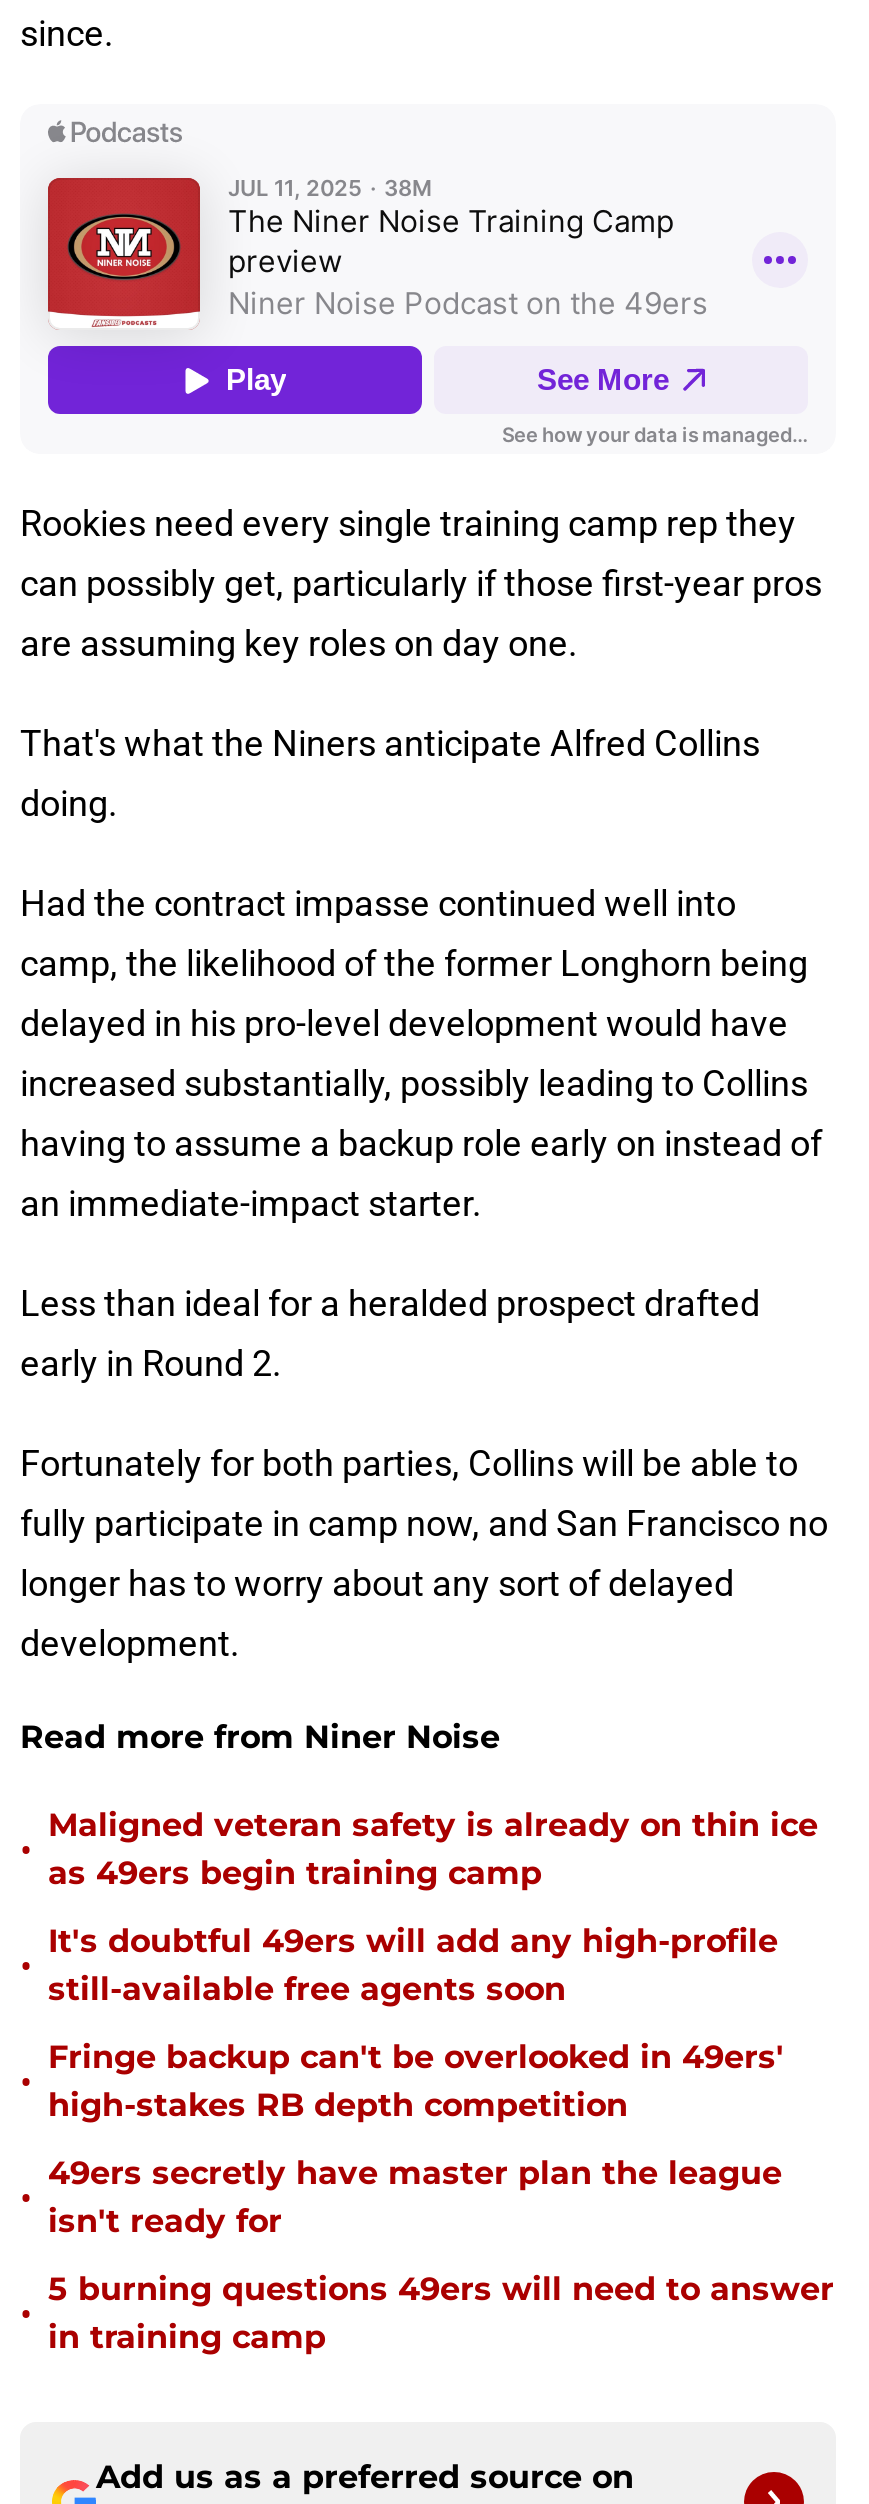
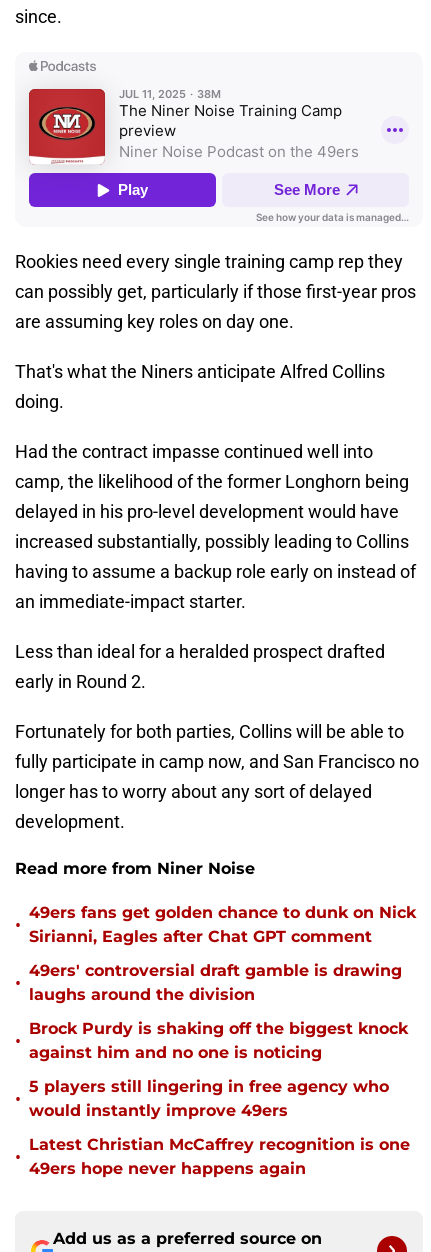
[48,1806,818,1892] Maligned veteran safety is already on thin ice | as 49ers begin training camp -> [29,903,416,946] 49ers fans get golden chance to dunk on Nick | Sirianni, Eagles after Chat GPT comment
[48,1922,778,2008] It's doubtful 49ers will add any high-profile | still-available free agents soon -> [29,961,402,1004] 49ers' controversial draft gamble is drawing | laughs around the division
[48,2038,784,2124] Fringe backup can't be overlooked in 49ers' | high-stakes RB depth competition -> [29,1019,408,1062] Brock Purdy is shaking off the biggest knock | against him and no one is noticing
[48,2154,782,2240] 49ers secretly have master plan the league | isn't ready for -> [29,1077,389,1120] 5 players still lingering in free agency who | would instantly improve 49ers
[48,2270,834,2356] 5 burning questions 49ers will need to answer | in training camp -> [29,1135,410,1178] Latest Christian McCaffrey recognition is one | 49ers hope never happens again

